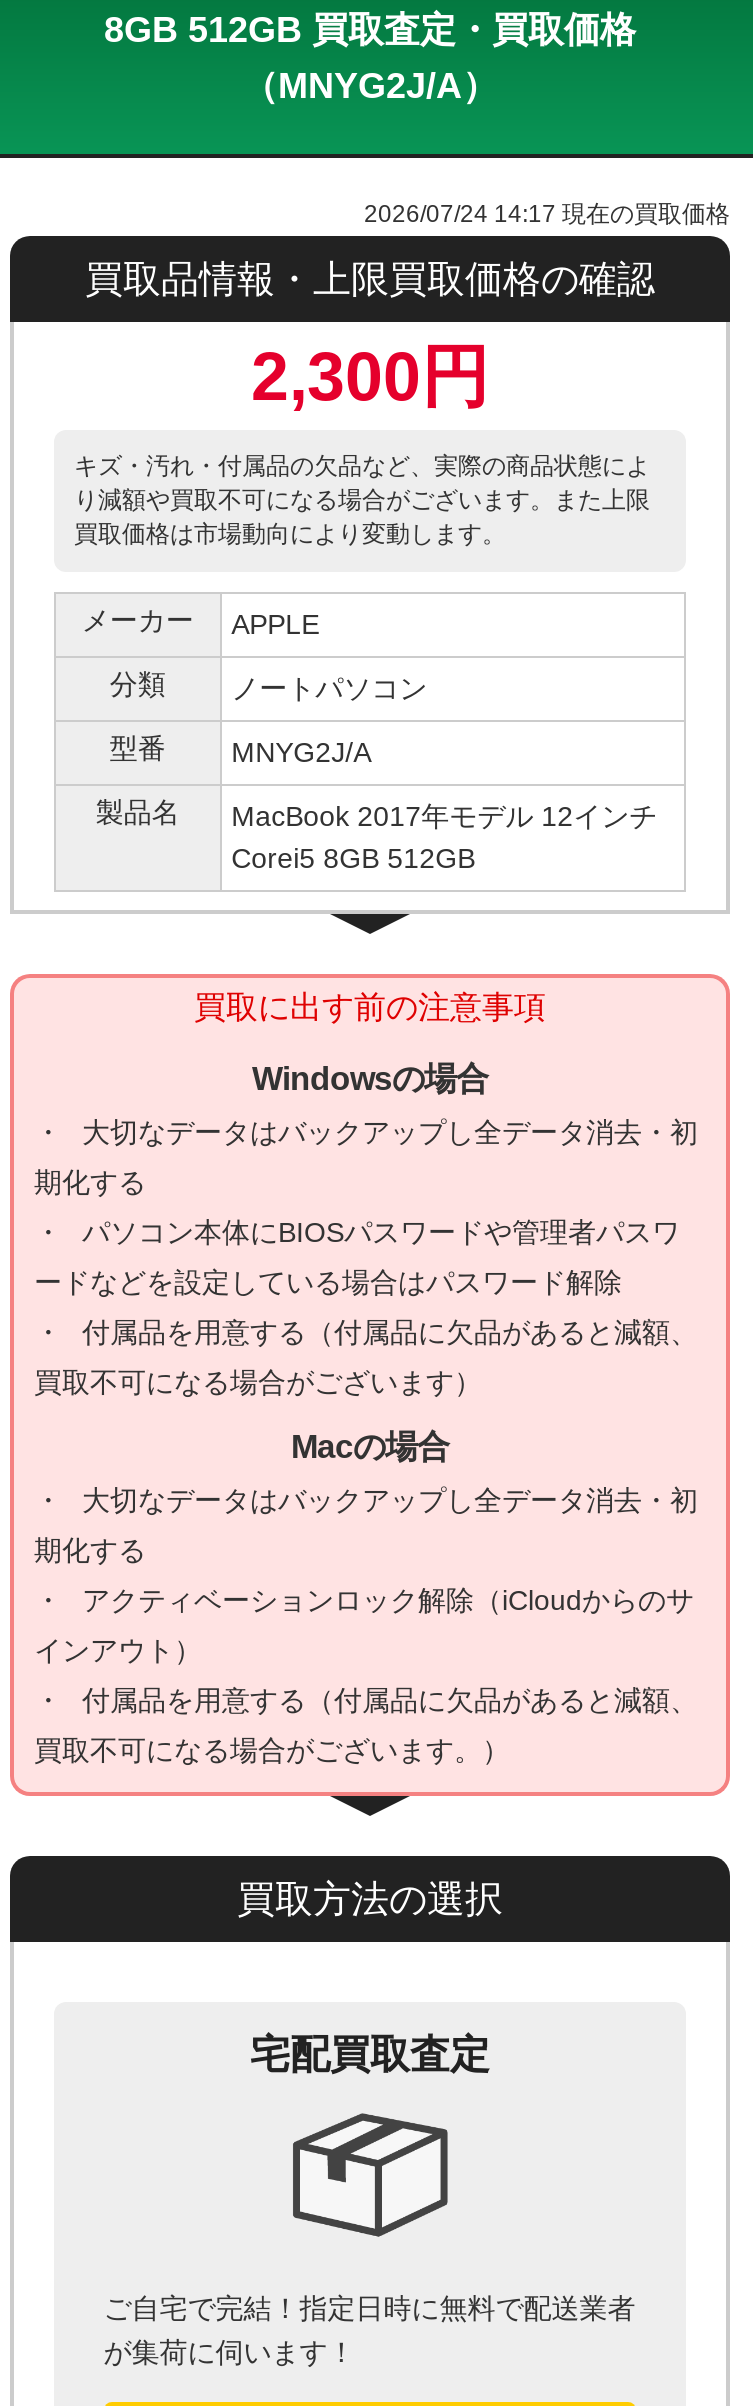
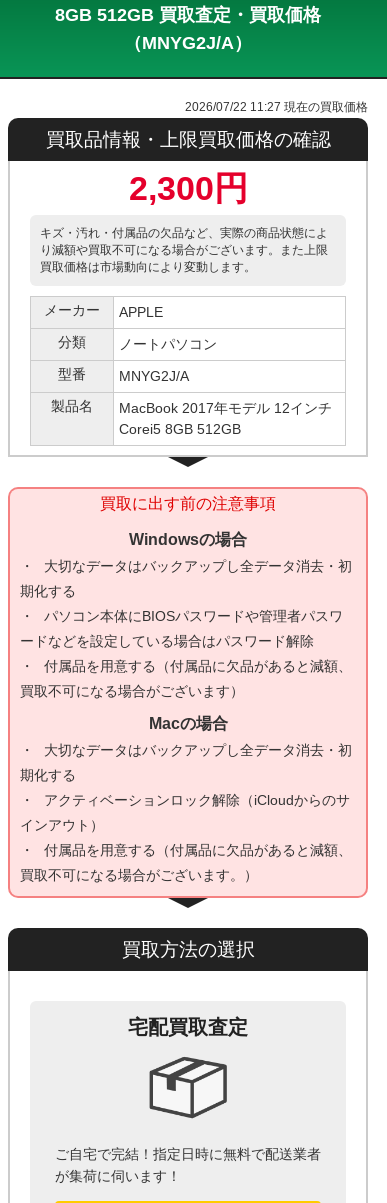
[364,200,730,228] 2026/07/24 14:17現在の買取価格 -> [185,100,368,114] 2026/07/22 11:27現在の買取価格

